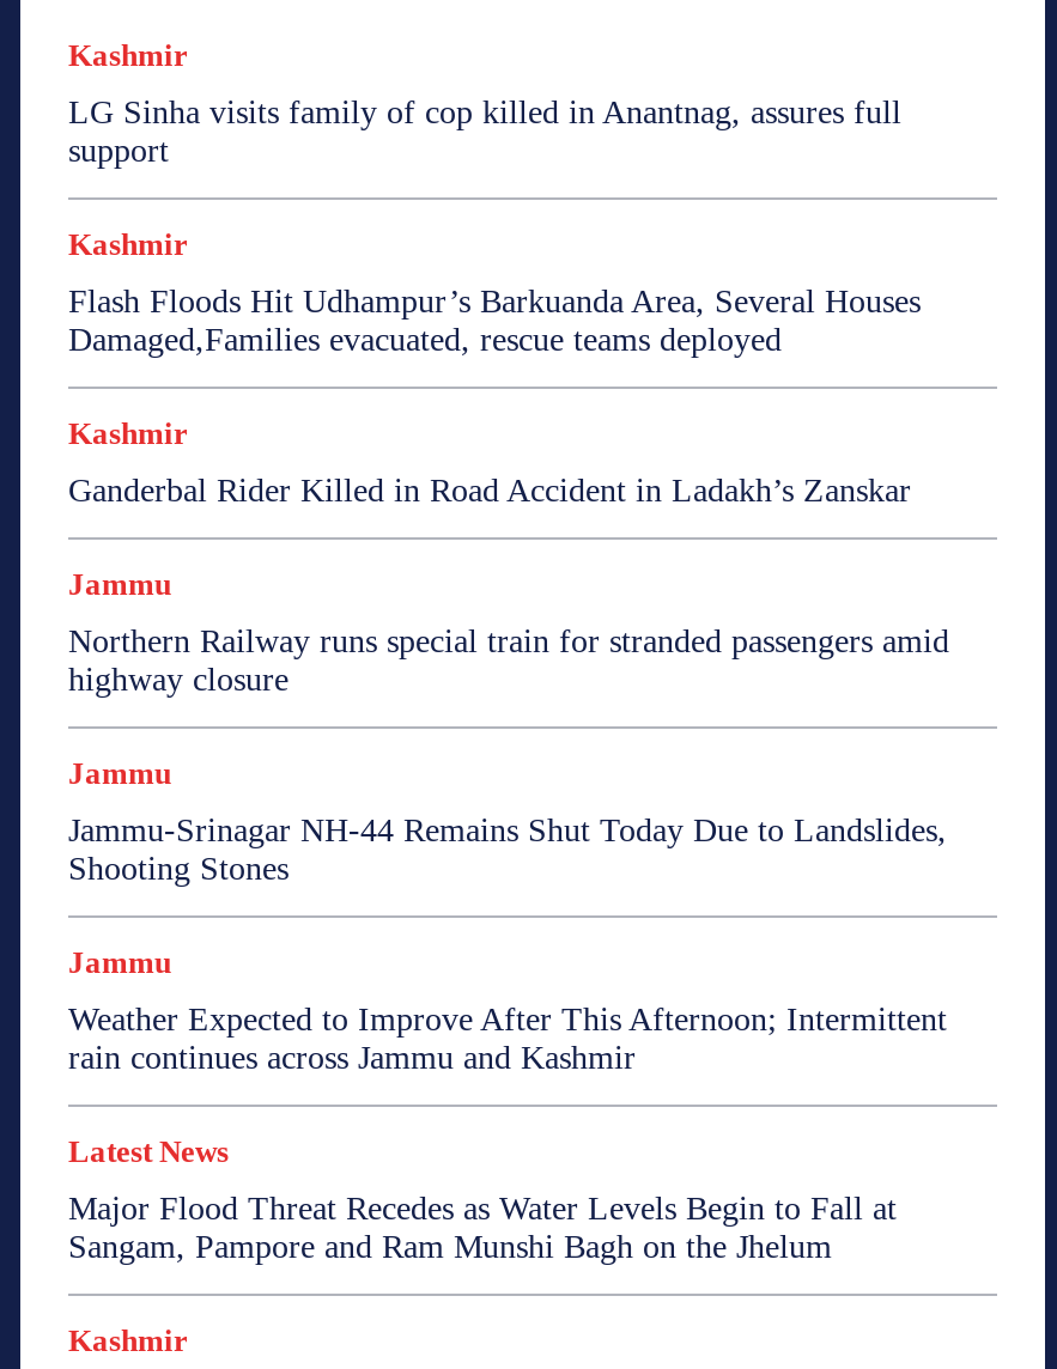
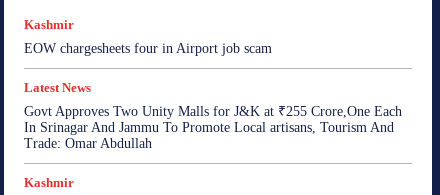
[68,95,949,1076] LG Sinha visits family of cop killed in Anantnag, assures full | support | Kashmir | Flash Floods Hit Udhampur’s Barkuanda Area, Several Houses | Damaged,Families evacuated, rescue teams deployed | Kashmir | Ganderbal Rider Killed in Road Accident in Ladakh’s Zanskar | Jammu | Northern Railway runs special train for stranded passengers amid | highway closure | Jammu | Jammu-Srinagar NH-44 Remains Shut Today Due to Landslides, | Shooting Stones | Jammu | Weather Expected to Improve After This Afternoon; Intermittent | rain continues across Jammu and Kashmir -> [24,41,272,56] EOW chargesheets four in Airport job scam
moved [68,1133,229,1169] -> [24,80,91,95]: Latest News
[68,1191,897,1265] Major Flood Threat Recedes as Water Levels Begin to Fall at | Sangam, Pampore and Ram Munshi Bagh on the Jhelum -> [24,104,402,151] Govt Approves Two Unity Malls for J&K at ₹255 Crore,One Each | In Srinagar And Jammu To Promote Local artisans, Tourism And | Trade: Omar Abdullah

